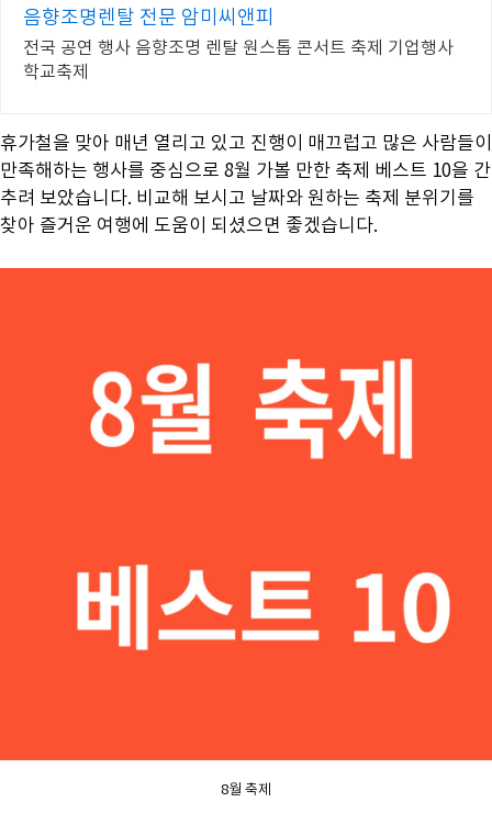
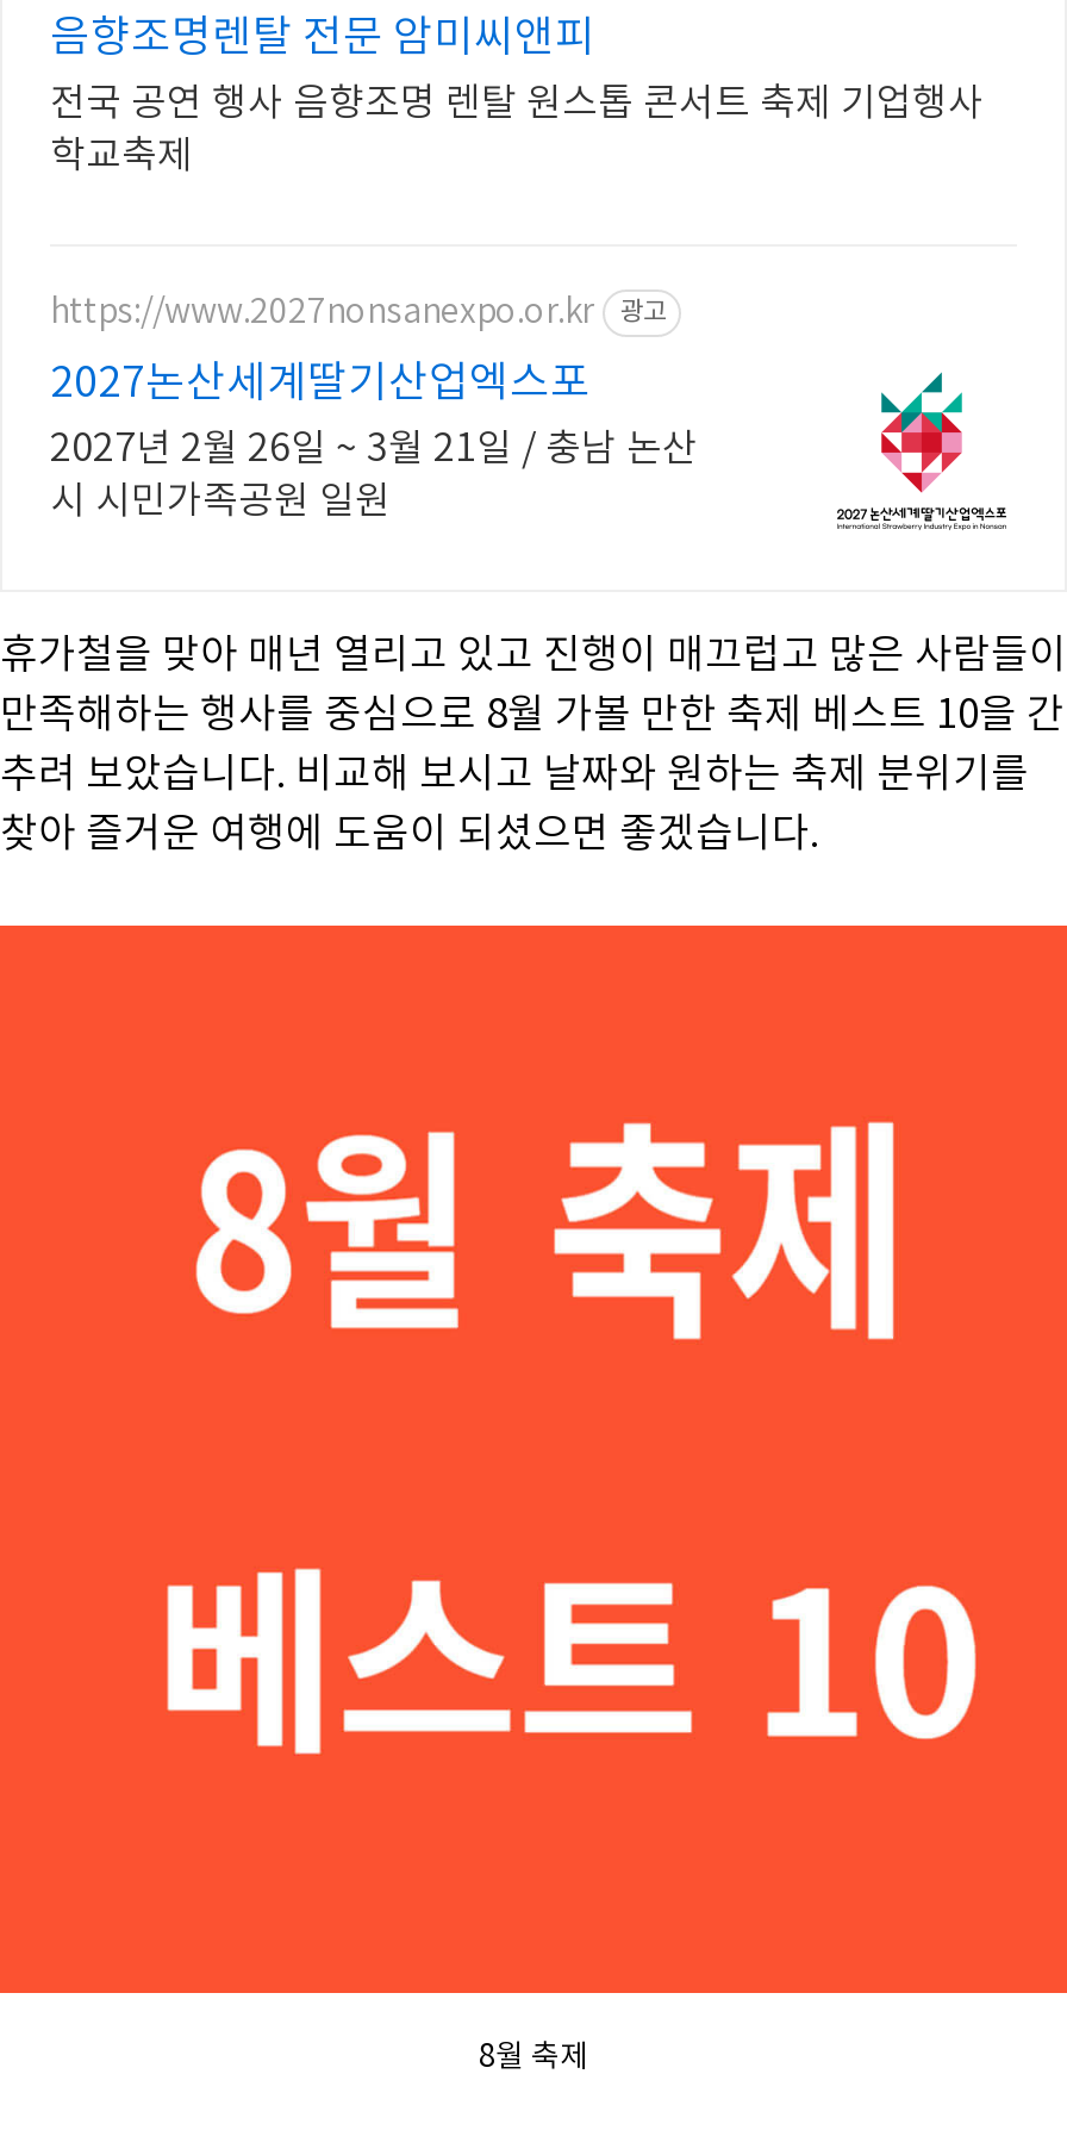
none -> [50,293,698,523] https://www.2027nonsanexpo.or.kr | 광고 | 2027논산세계딸기산업엑스포 | 2027년 2월 26일 ~ 3월 21일 / 충남 논산 | 시 시민가족공원 일원
none -> [836,373,1007,530] [image]

